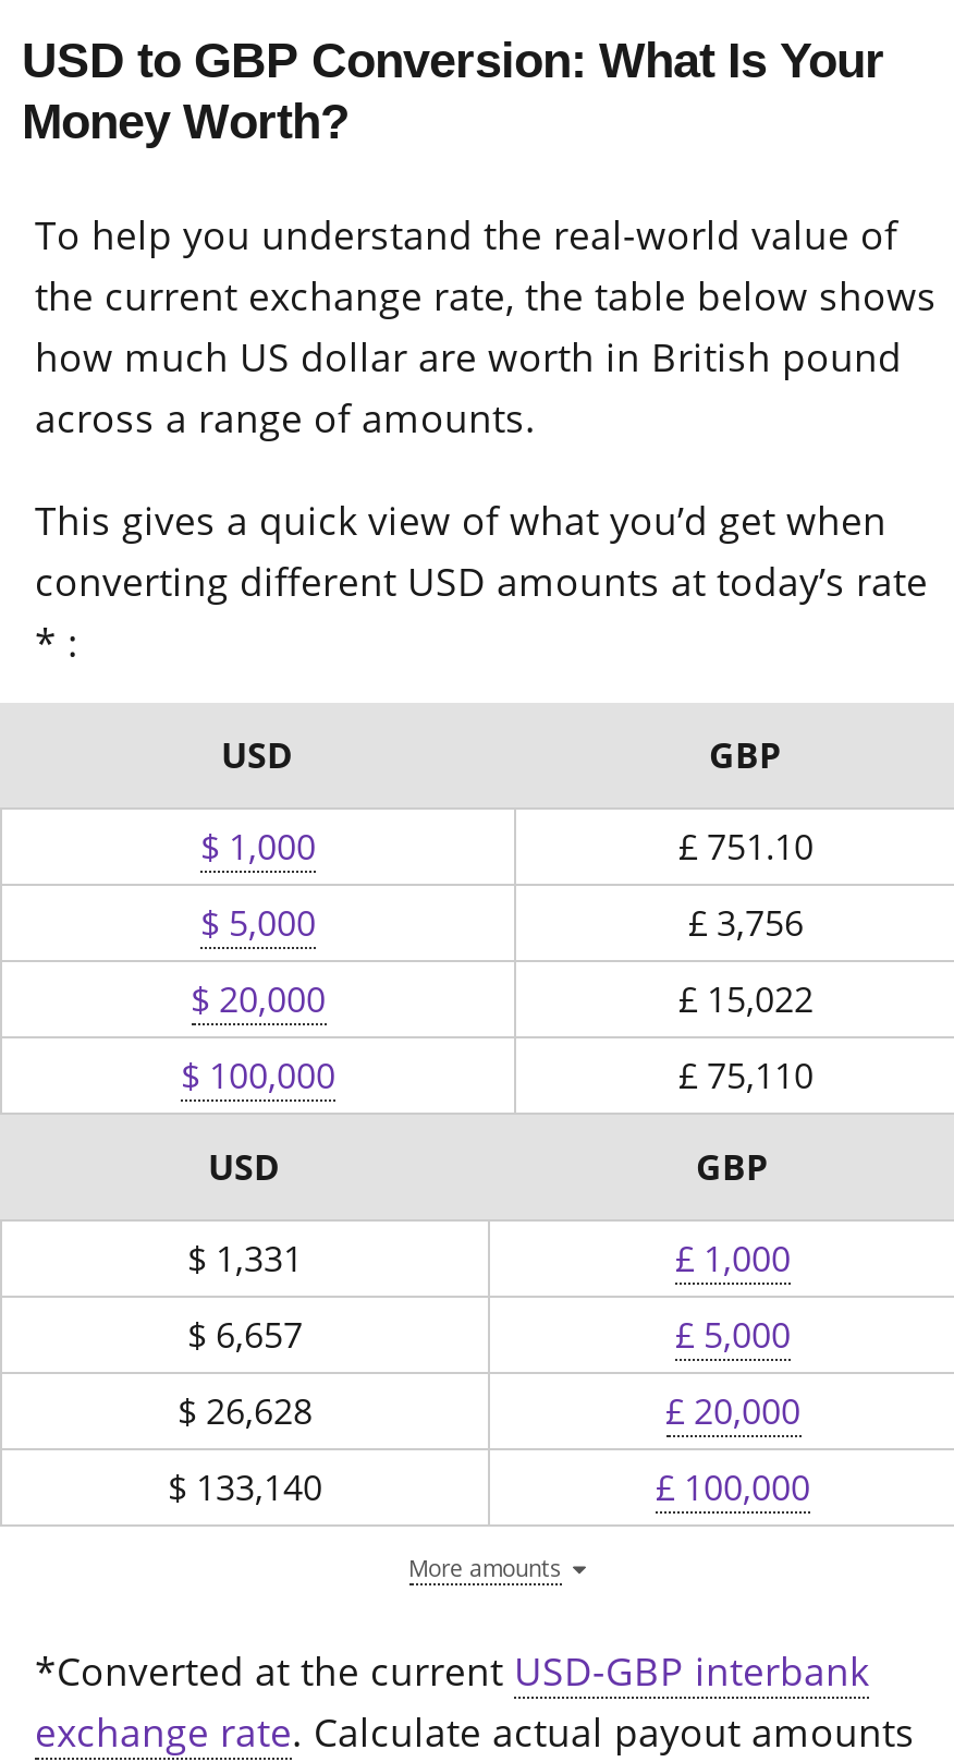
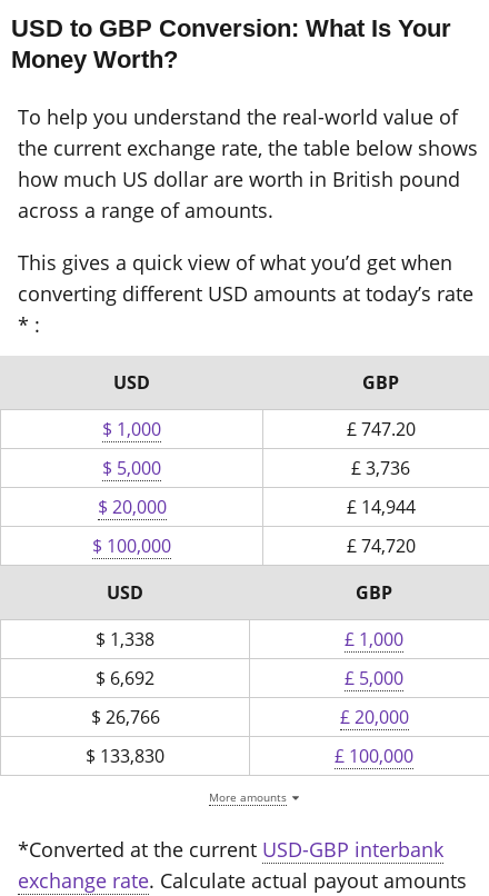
[678,822,814,870] £751.10 -> [346,417,415,441] £747.20
[688,898,804,946] £3,756 -> [351,455,410,480] £3,736
[678,975,814,1023] £15,022 -> [346,494,415,519] £14,944
[678,1051,814,1099] £75,110 -> [346,533,415,558] £74,720
[187,1234,303,1282] $1,331 -> [96,627,154,651] $1,338
[187,1310,303,1358] $6,657 -> [96,666,154,690] $6,692
[178,1386,313,1434] $26,628 -> [91,704,159,729] $26,766
[168,1463,322,1511] $133,140 -> [86,743,164,768] $133,830

